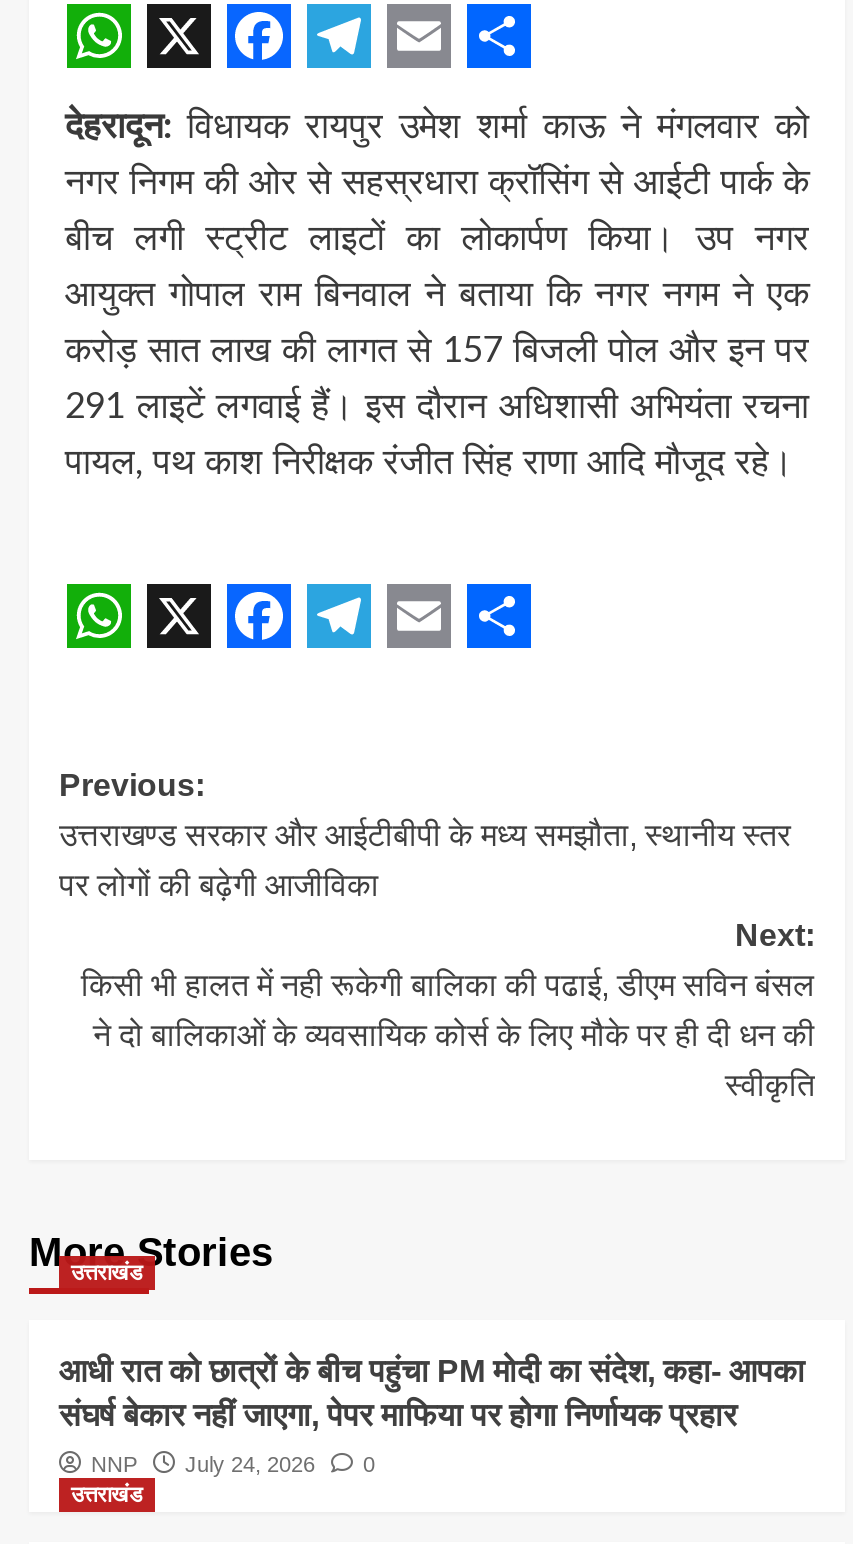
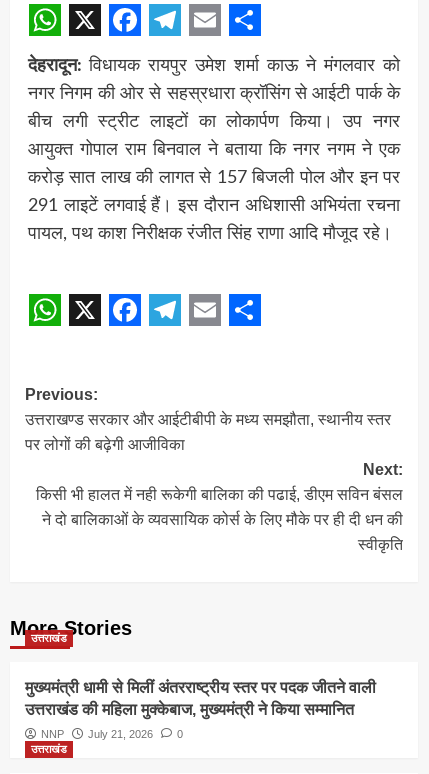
[59,1354,805,1432] आधी रात को छात्रों के बीच पहुंचा PM मोदी का संदेश, कहा- आपका | संघर्ष बेकार नहीं जाएगा, पेपर माफिया पर होगा निर्णायक प्रहार -> [25,679,376,718] मुख्यमंत्री धामी से मिलीं अंतरराष्ट्रीय स्तर पर पदक जीतने वाली | उत्तराखंड की महिला मुक्केबाज, मुख्यमंत्री ने किया सम्मानित
[91,1452,375,1476] NNP July 24, 2026 0 -> [41,728,183,740] NNP July 21, 2026 0

